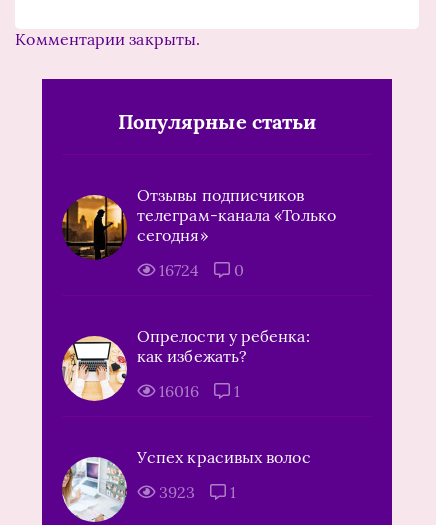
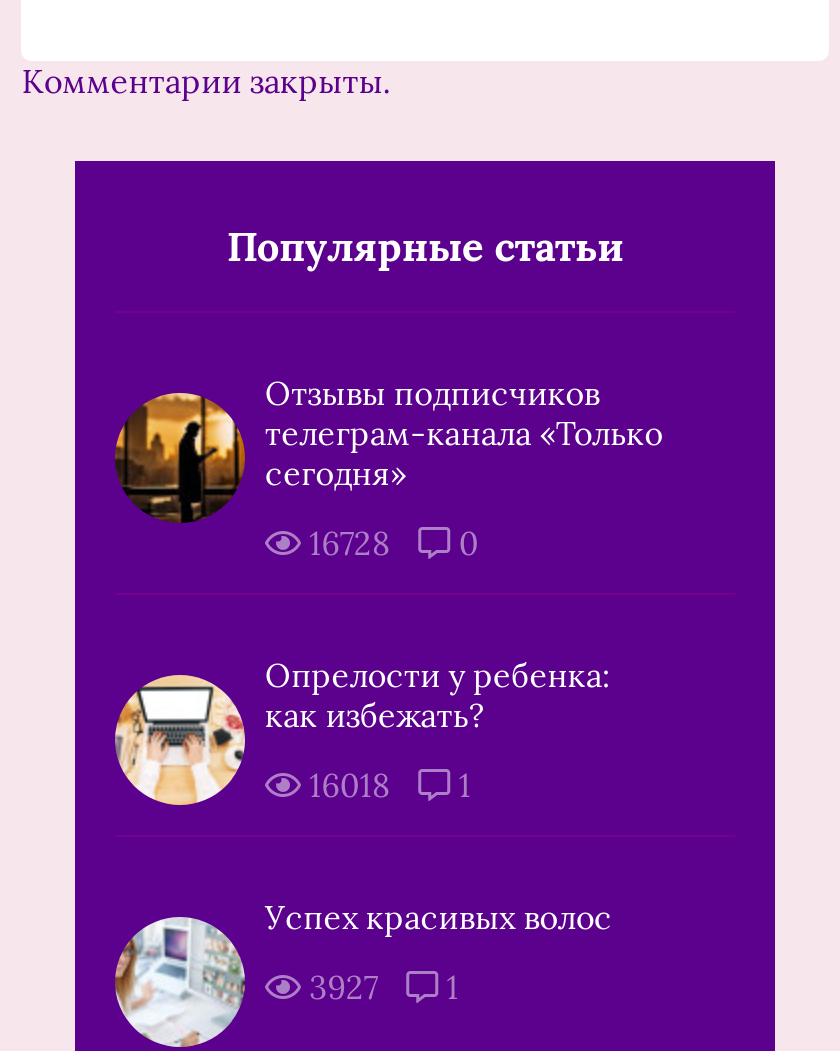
[155,260,244,280] 16724 0 -> [301,522,479,562] 16728 0
[155,381,240,401] 16016 1 -> [301,764,471,804] 16018 1
[155,482,236,502] 3923 1 -> [301,966,459,1006] 3927 1

